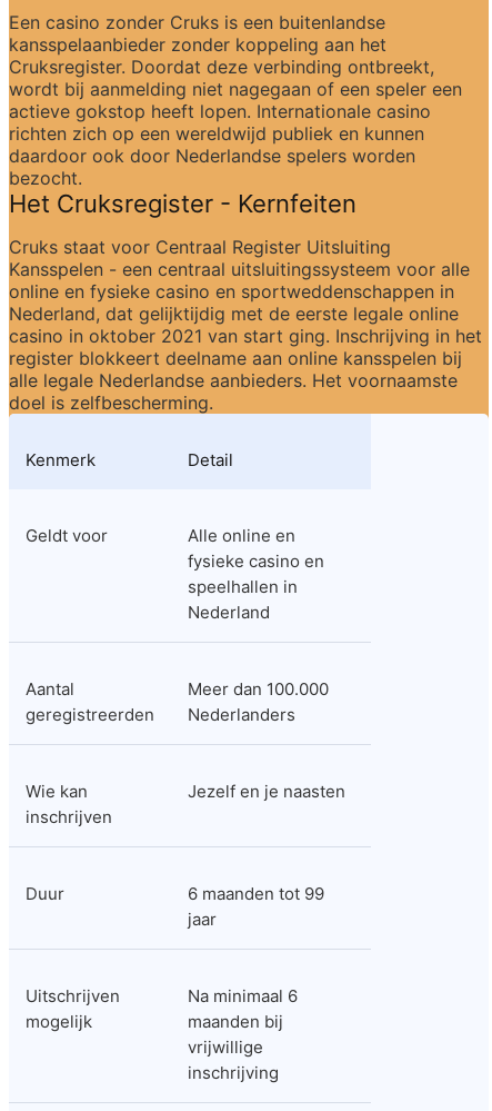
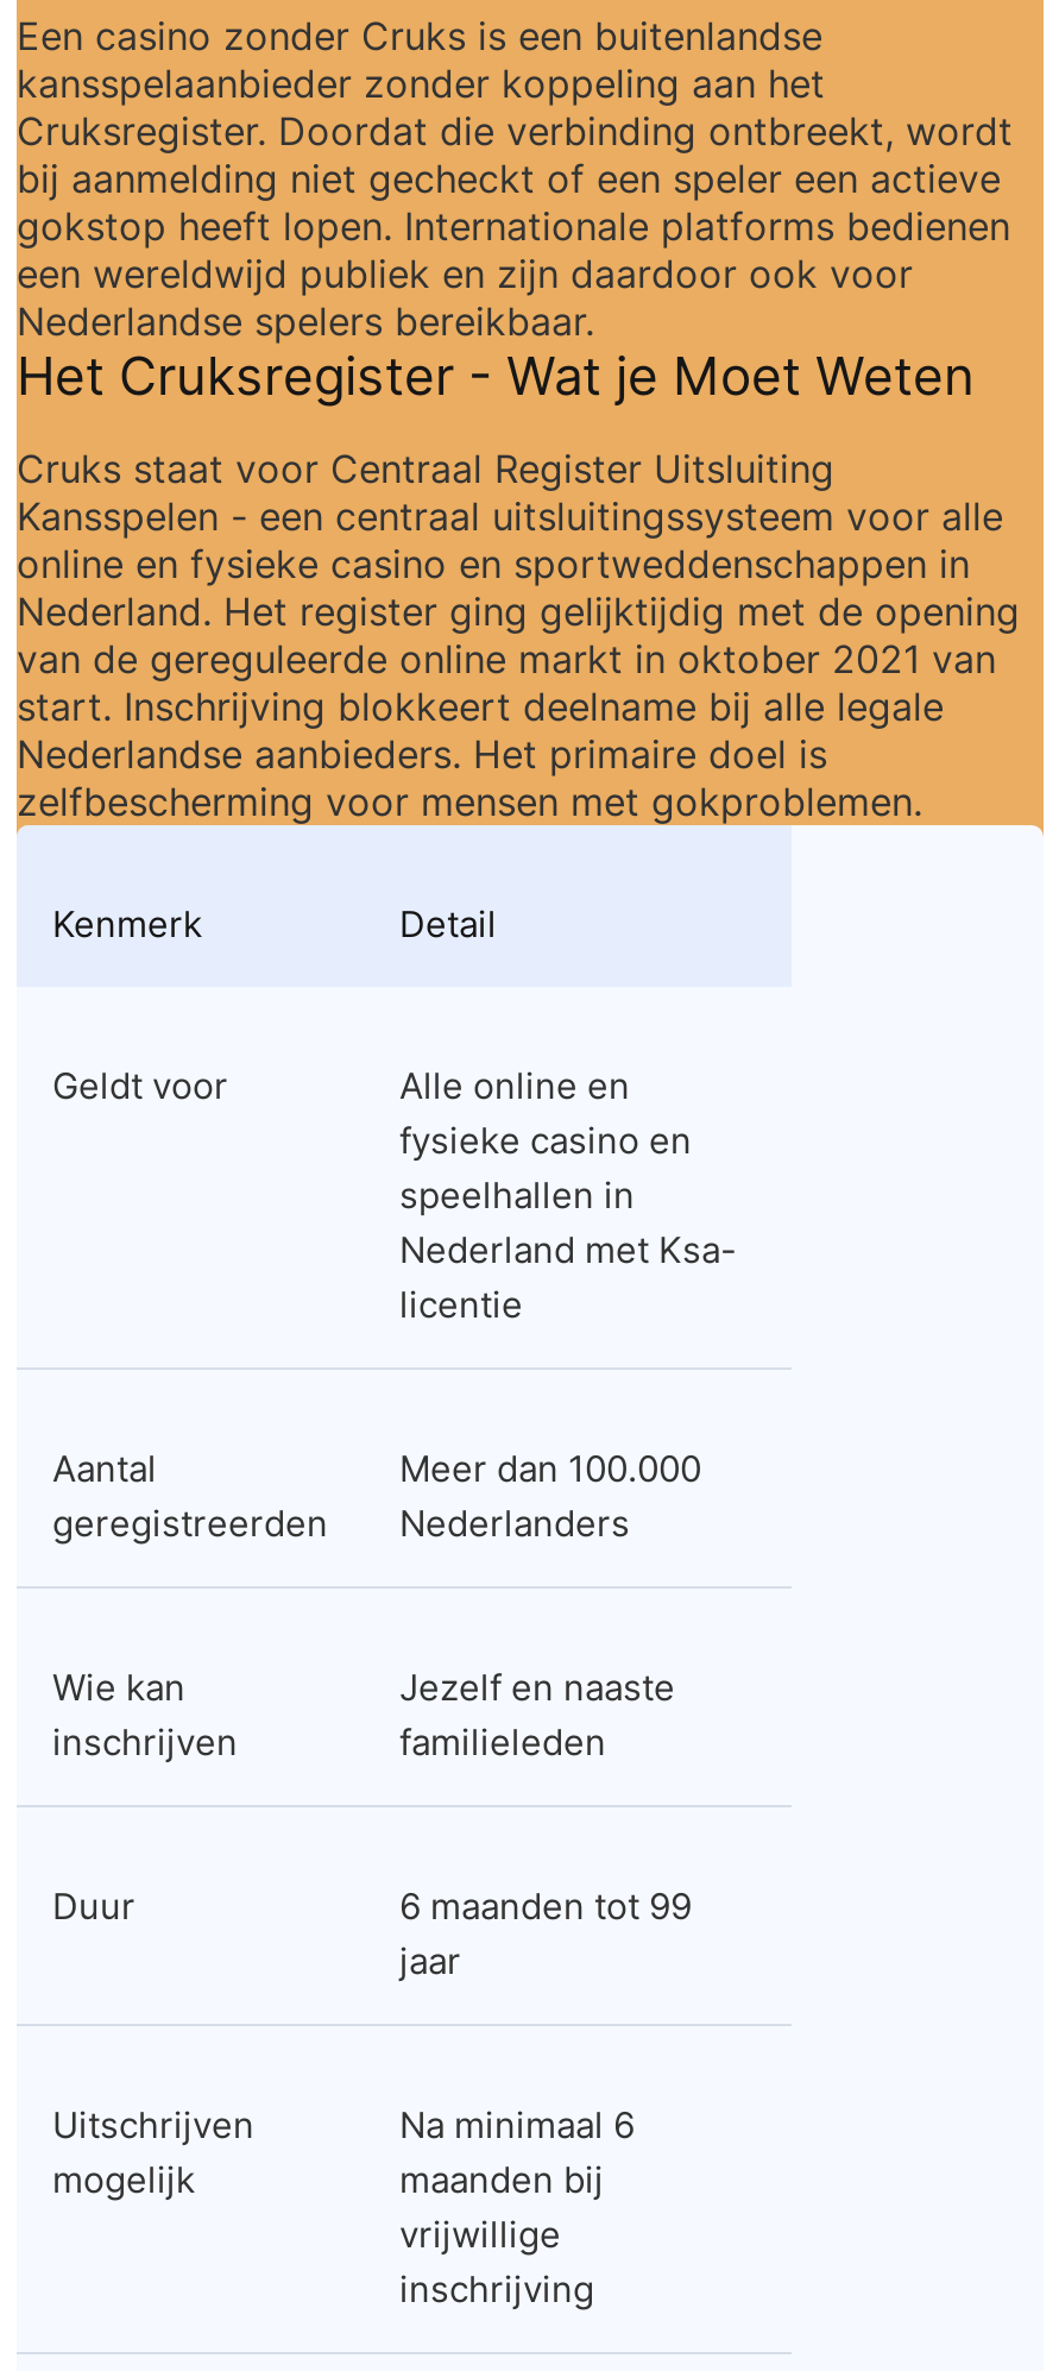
[9,56,462,218] Cruksregister. Doordat deze verbinding ontbreekt, | wordt bij aanmelding niet nagegaan of een speler een | actieve gokstop heeft lopen. Internationale casino | richten zich op een wereldwijd publiek en kunnen | daardoor ook door Nederlandse spelers worden | bezocht. | Het Cruksregister - Kernfeiten -> [17,107,1013,407] Cruksregister. Doordat die verbinding ontbreekt, wordt | bij aanmelding niet gecheckt of een speler een actieve | gokstop heeft lopen. Internationale platforms bedienen | een wereldwijd publiek en zijn daardoor ook voor | Nederlandse spelers bereikbaar. | Het Cruksregister - Wat je Moet Weten
moved [9,236,470,302] -> [17,445,1003,587]: Cruks staat voor Centraal Register Uitsluiting | Kansspelen - een centraal uitsluitingssysteem voor alle | online en fysieke casino en sportweddenschappen in
[9,302,482,414] Nederland, dat gelijktijdig met de eerste legale online | casino in oktober 2021 van start ging. Inschrijving in het | register blokkeert deelname aan online kansspelen bij | alle legale Nederlandse aanbieders. Het voornaamste | doel is zelfbescherming. -> [17,587,1020,825] Nederland. Het register ging gelijktijdig met de opening | van de gereguleerde online markt in oktober 2021 van | start. Inschrijving blokkeert deelname bij alle legale | Nederlandse aanbieders. Het primaire doel is | zelfbescherming voor mensen met gokproblemen.
moved [26,449,324,597] -> [52,901,692,1218]: Kenmerk | Detail | Geldt voor | Alle online en | fysieke casino en | speelhallen in
[188,602,270,623] Nederland -> [399,1227,737,1327] Nederland met Ksa- | licentie
[188,781,345,802] Jezelf en je naasten -> [399,1665,675,1765] Jezelf en naaste | familieleden

